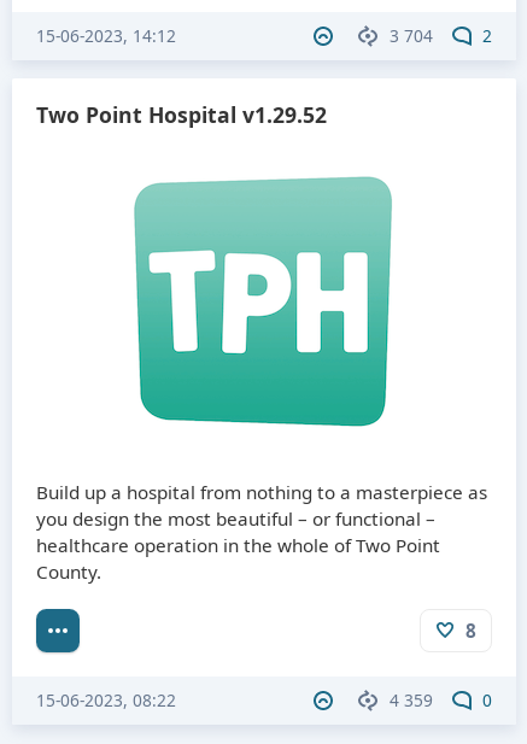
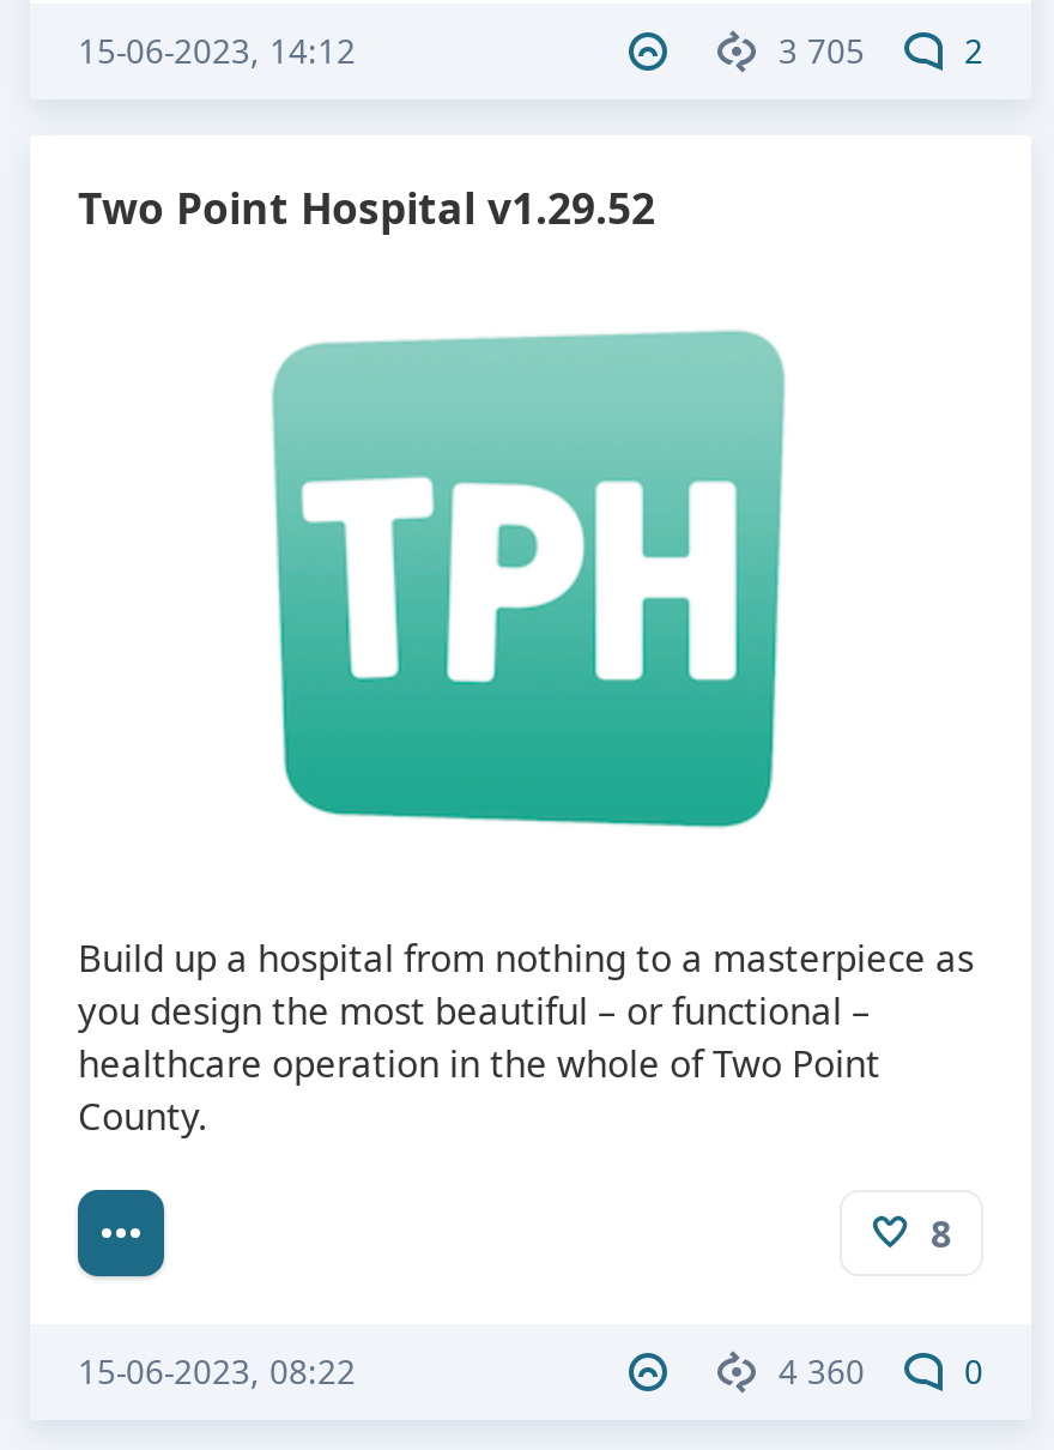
[384,24,492,47] 3 704 2 -> [769,28,983,74] 3 705 2
[384,688,492,711] 4 359 0 -> [769,1347,983,1393] 4 360 0

